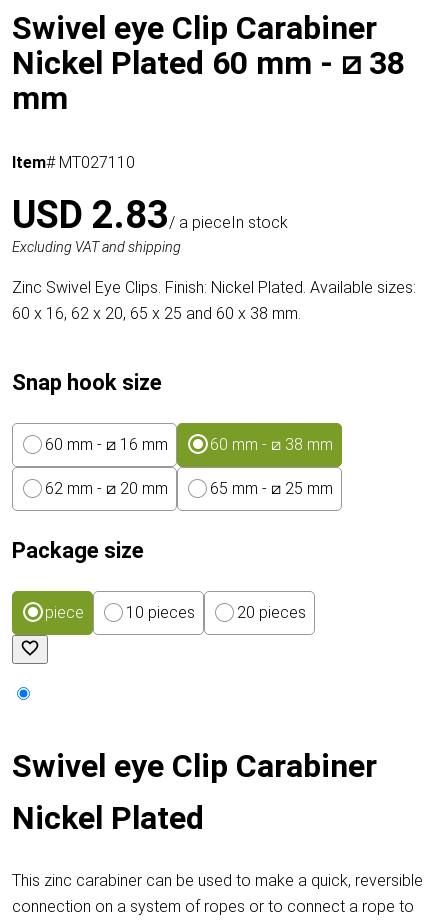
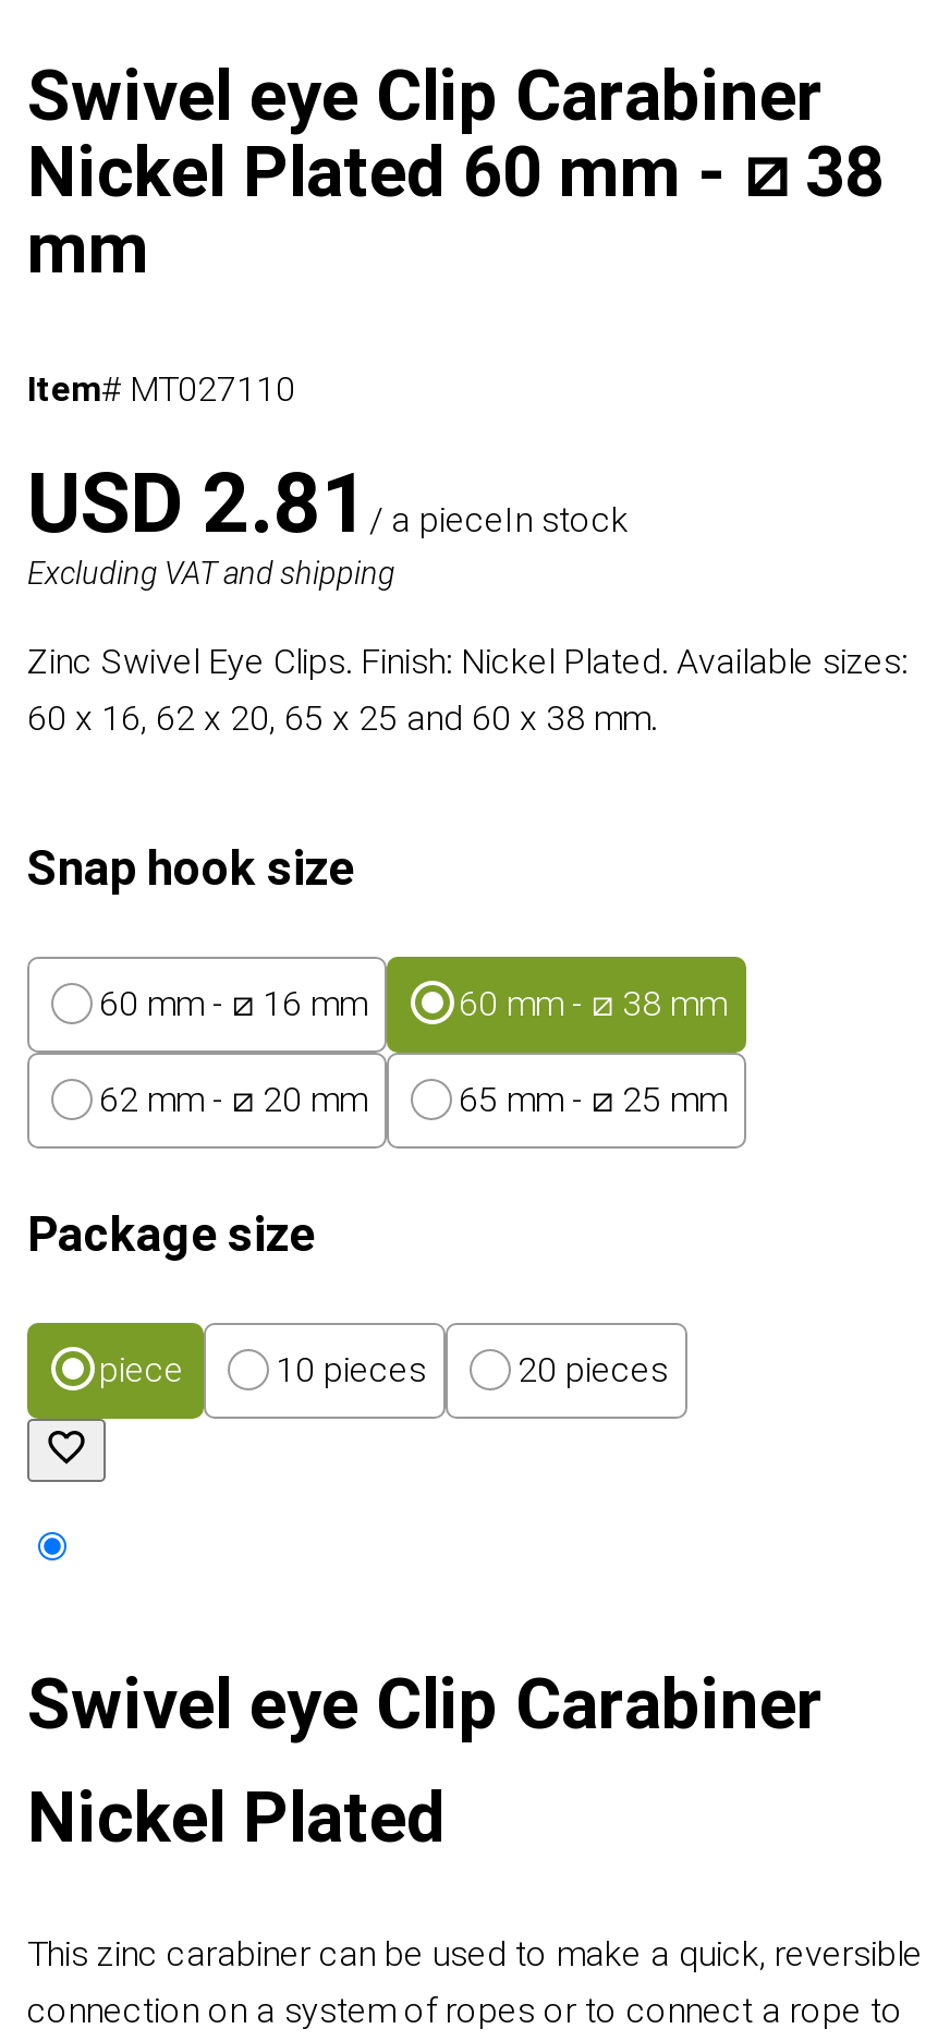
[12,193,288,237] USD 2.83 / a pieceIn stock -> [27,456,629,552] USD 2.81 / a pieceIn stock

